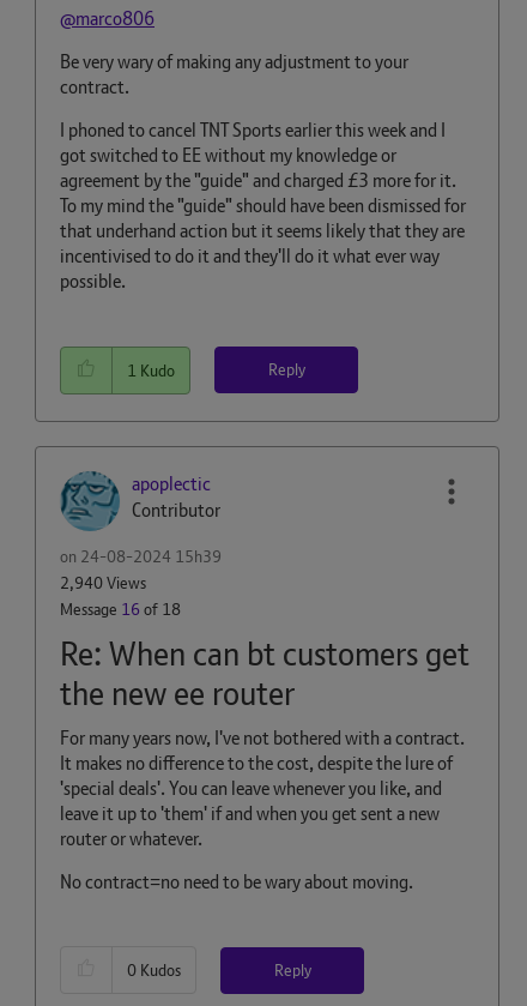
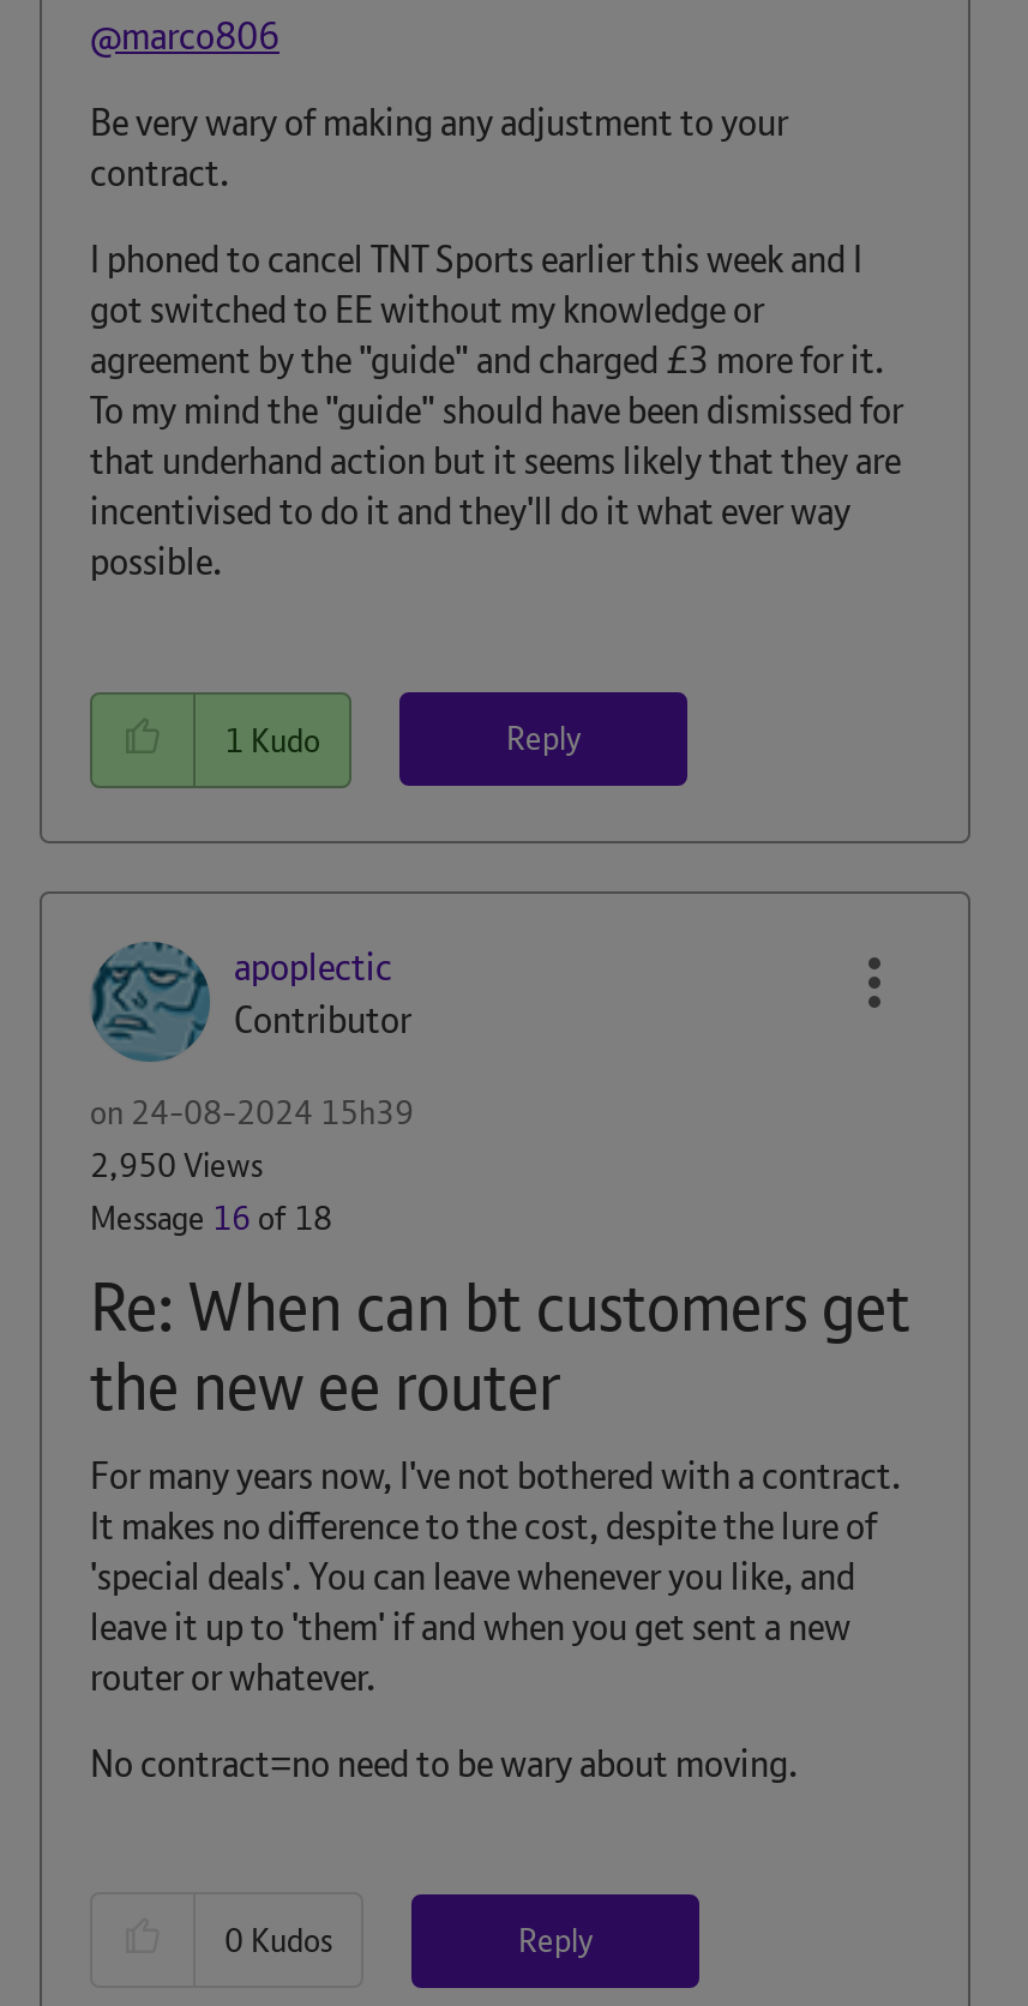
[60,571,146,593] 2,940 Views -> [90,1142,263,1185] 2,950 Views

